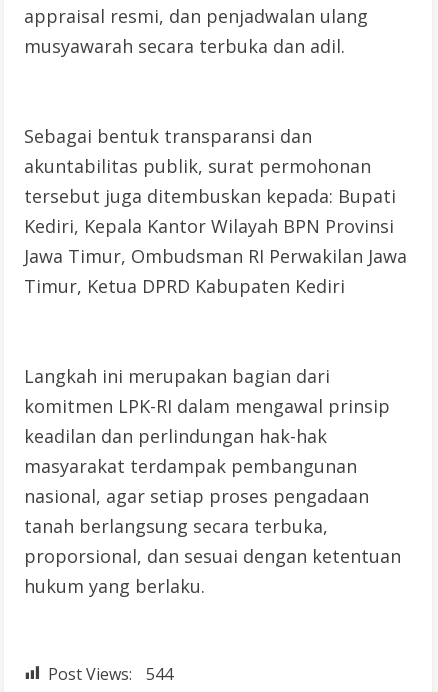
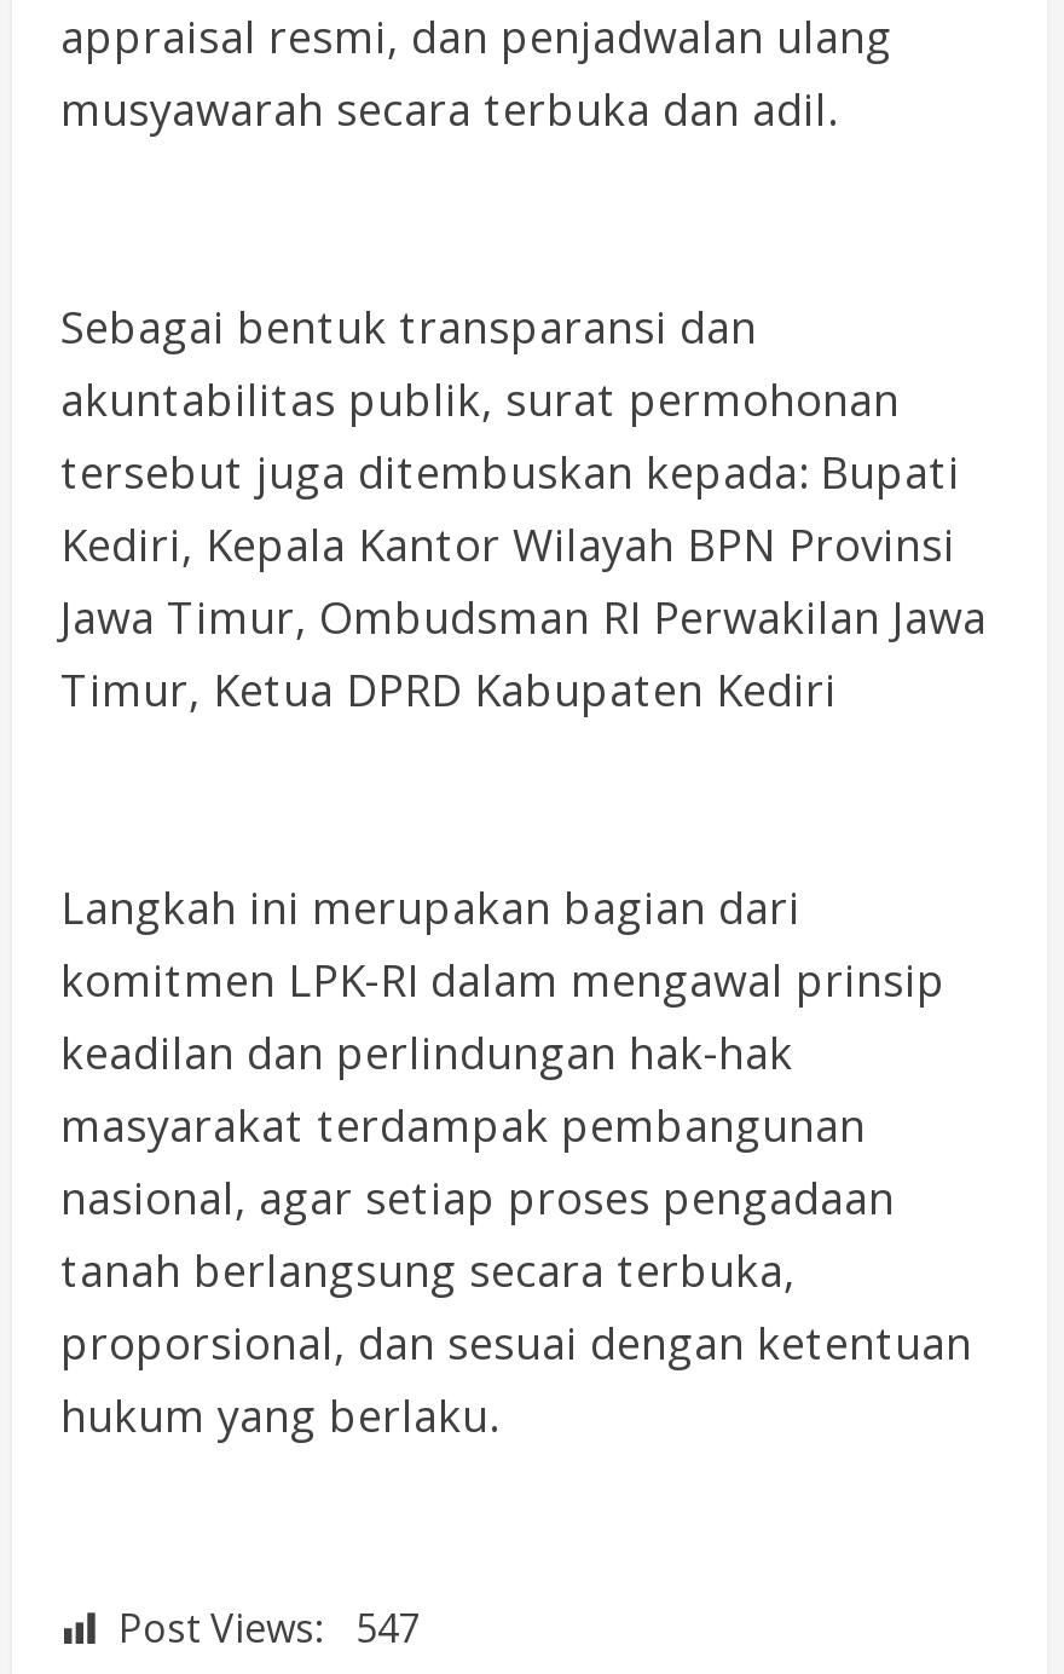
[48,662,173,684] Post Views: 544 -> [118,1603,421,1656] Post Views: 547

